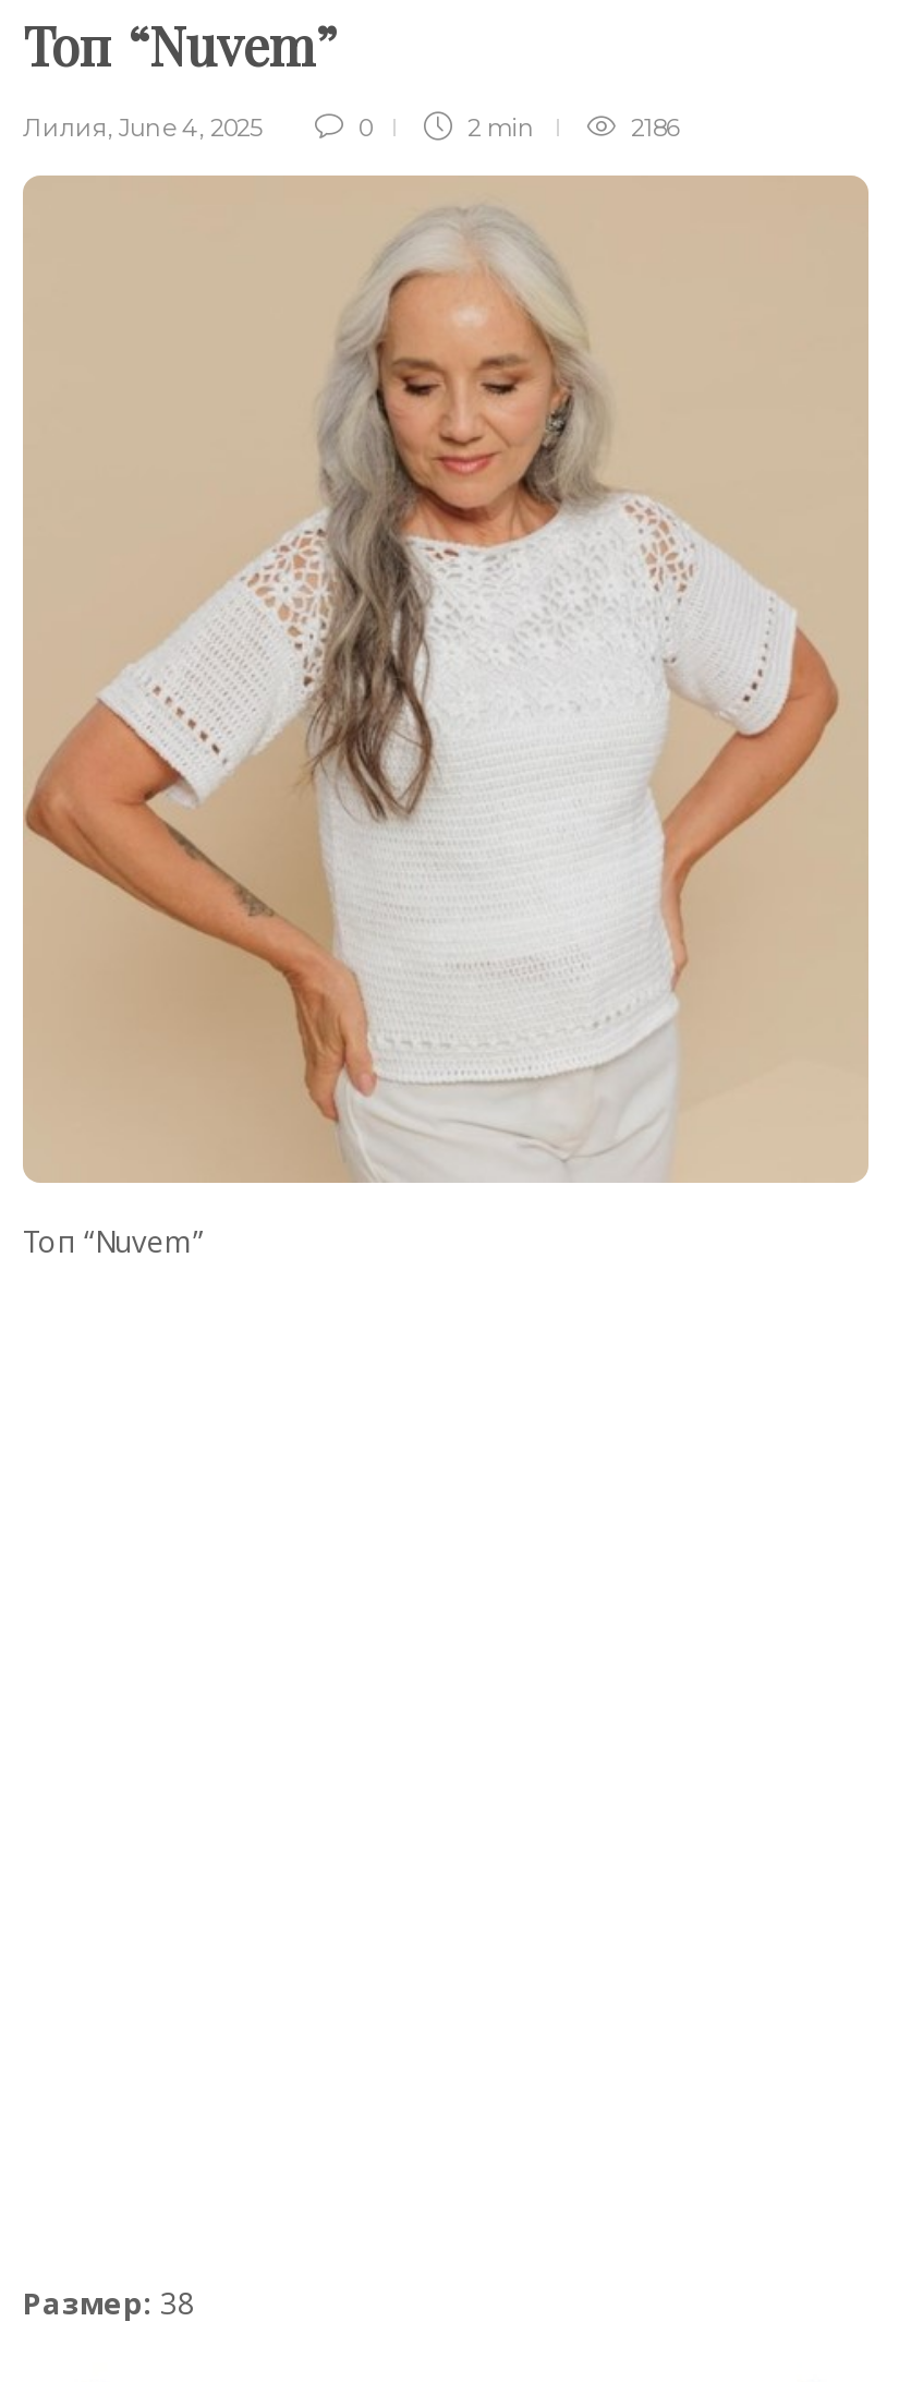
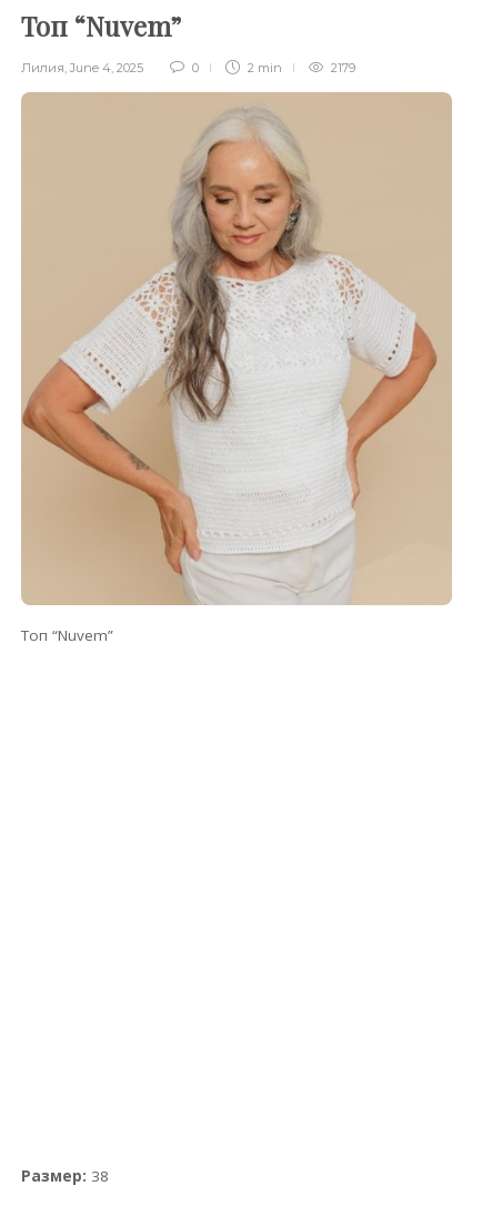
[624,113,679,144] 2186 -> [328,60,355,76] 2179

